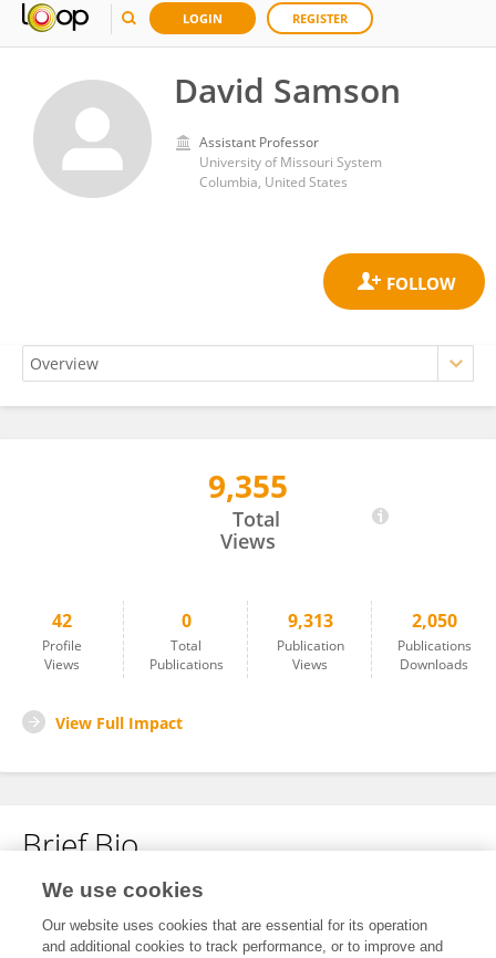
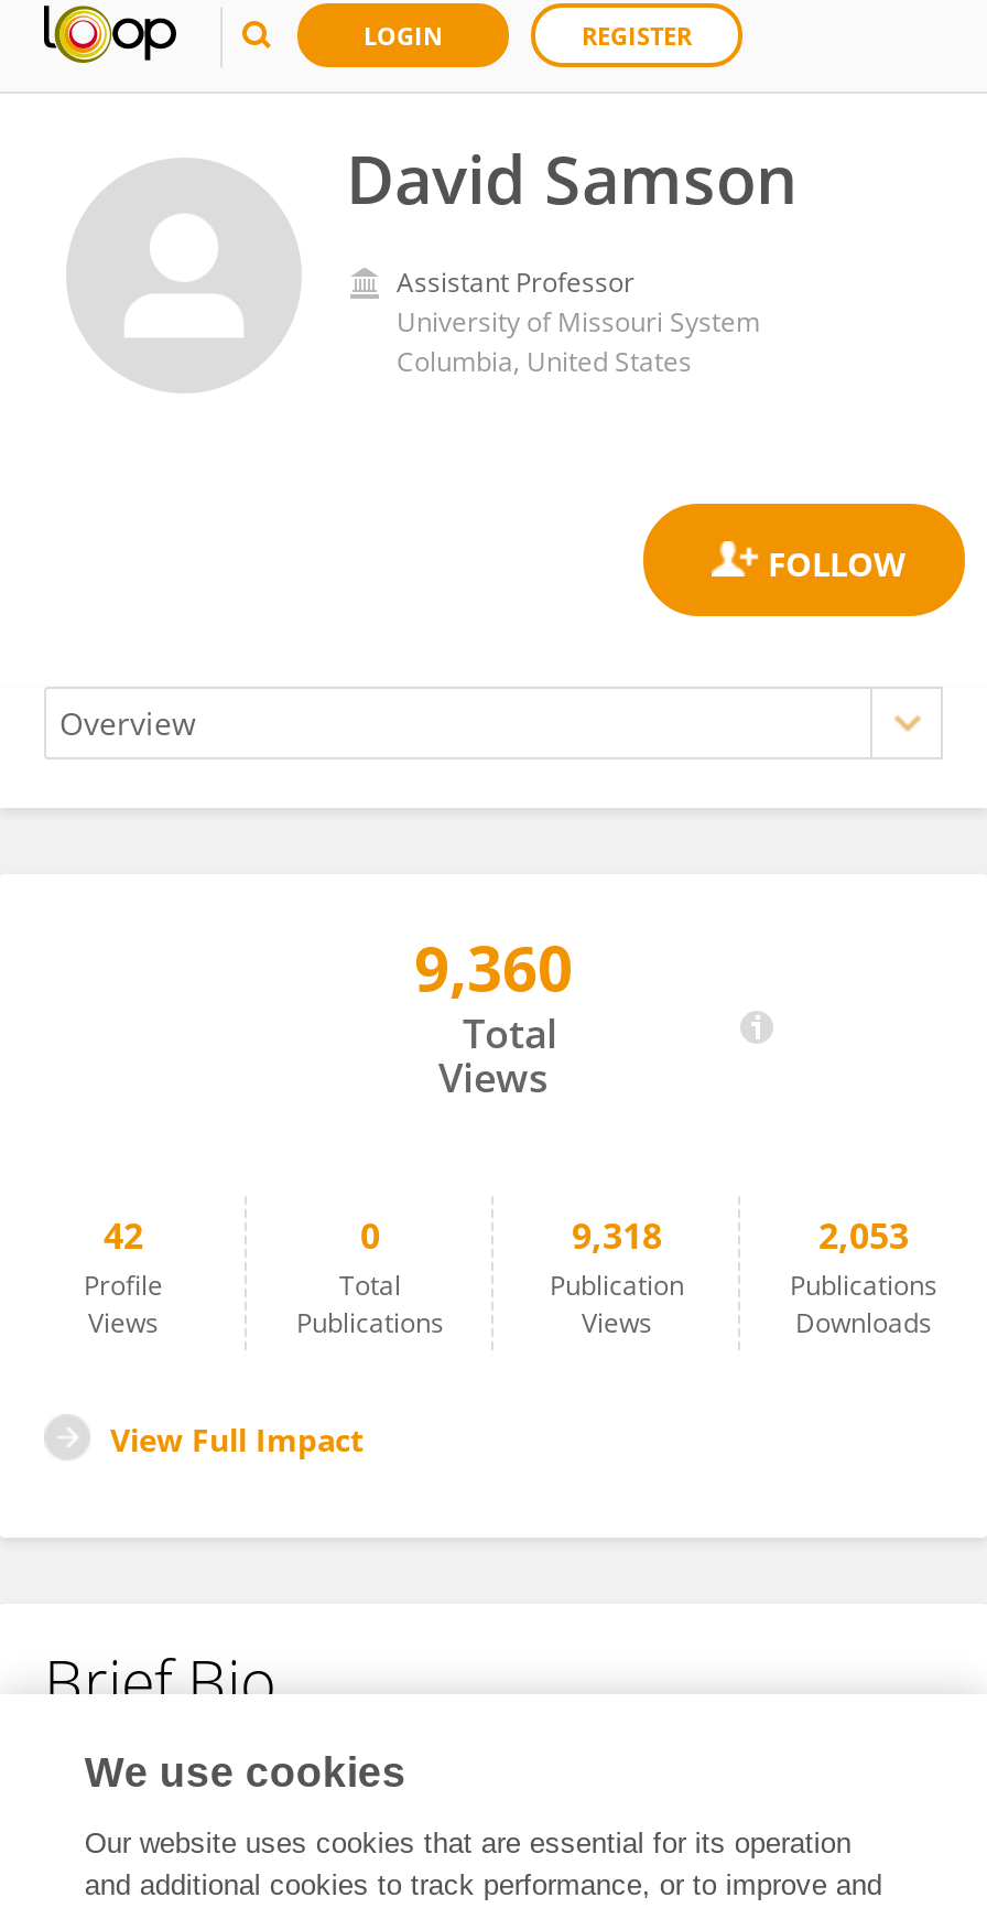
[208,465,288,507] 9,355 -> [414,925,573,1009] 9,360
[287,608,333,633] 9,313 -> [572,1211,662,1260] 9,318
[411,608,457,633] 2,050 -> [818,1211,909,1260] 2,053

